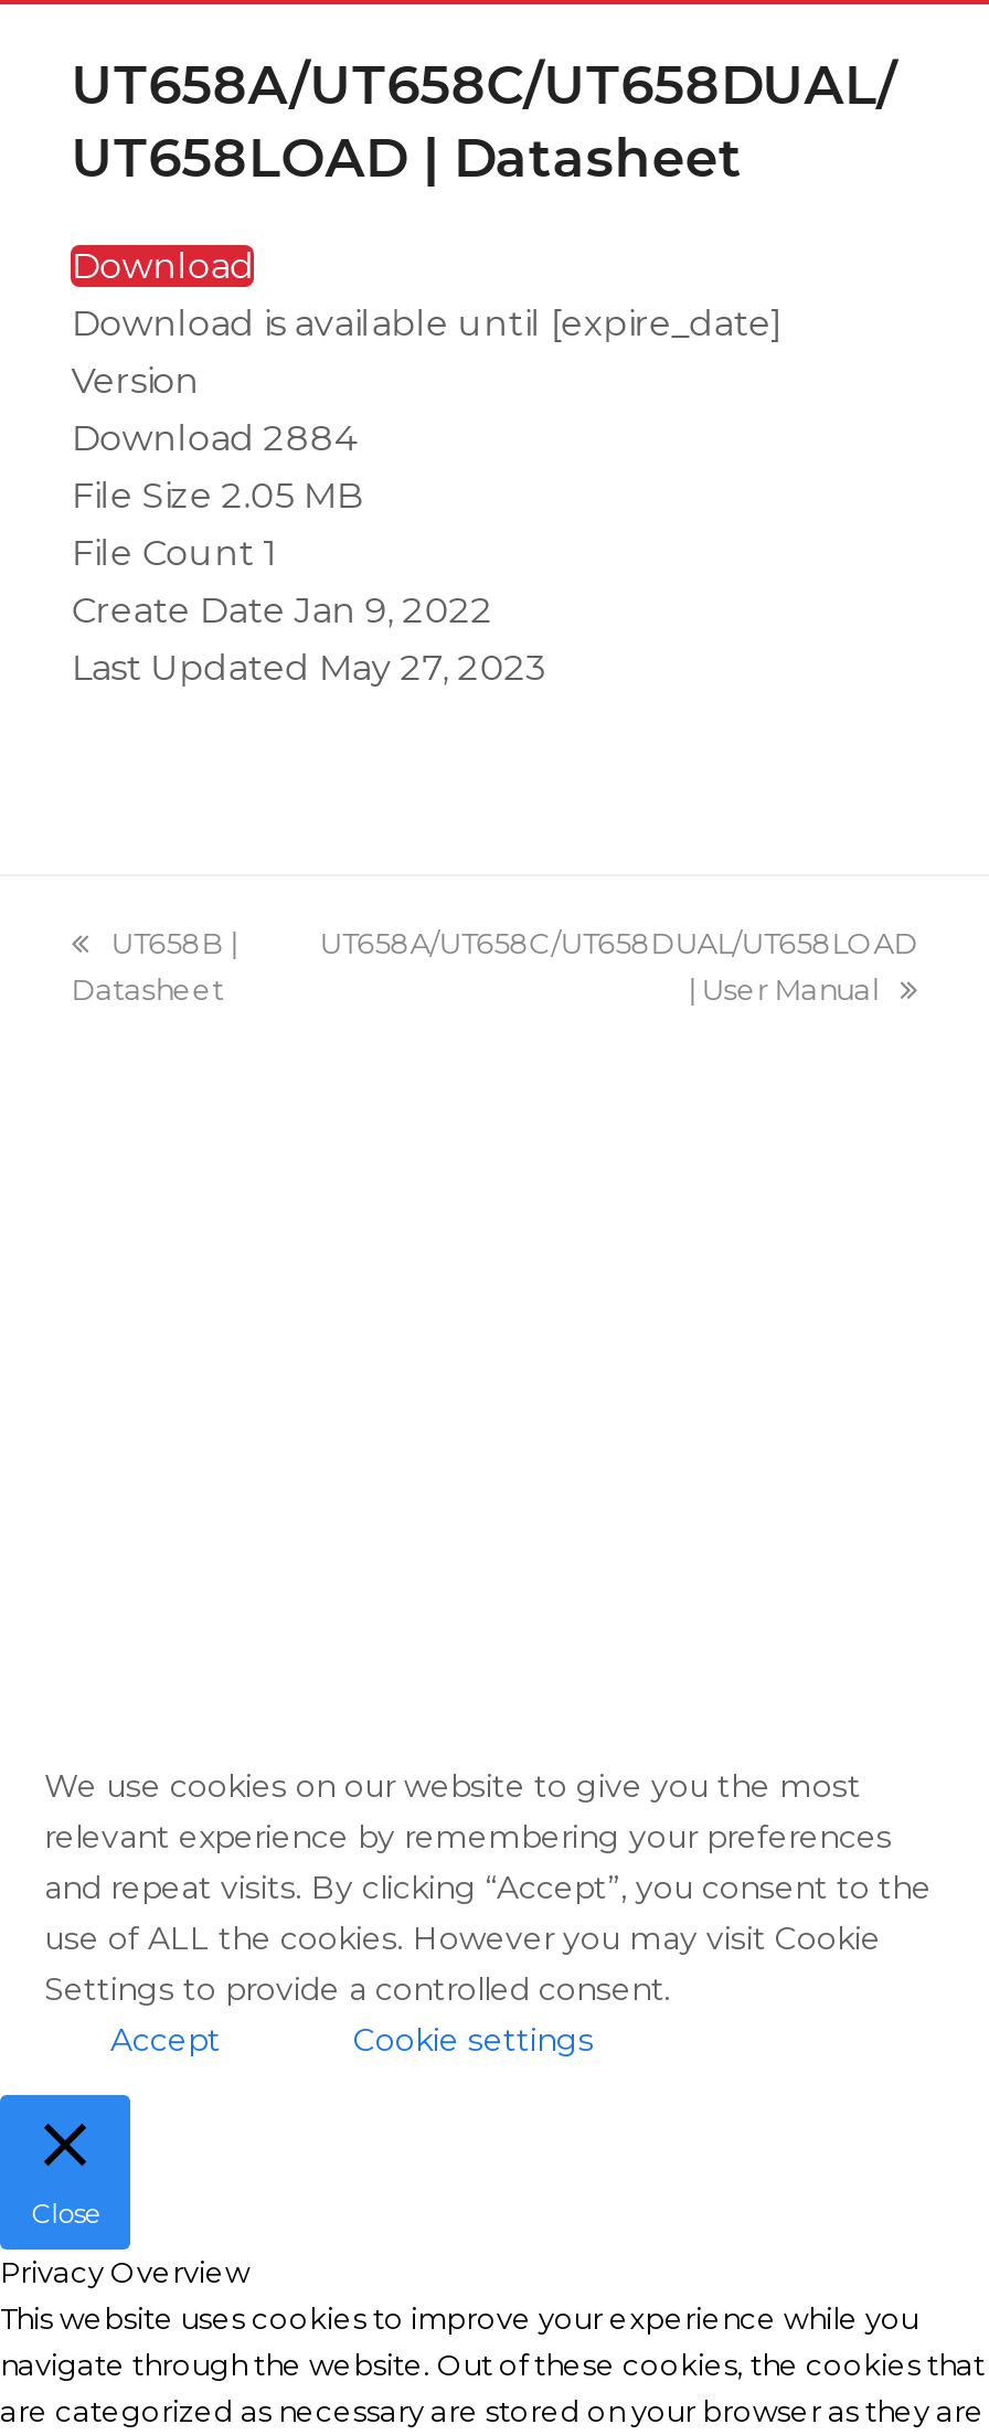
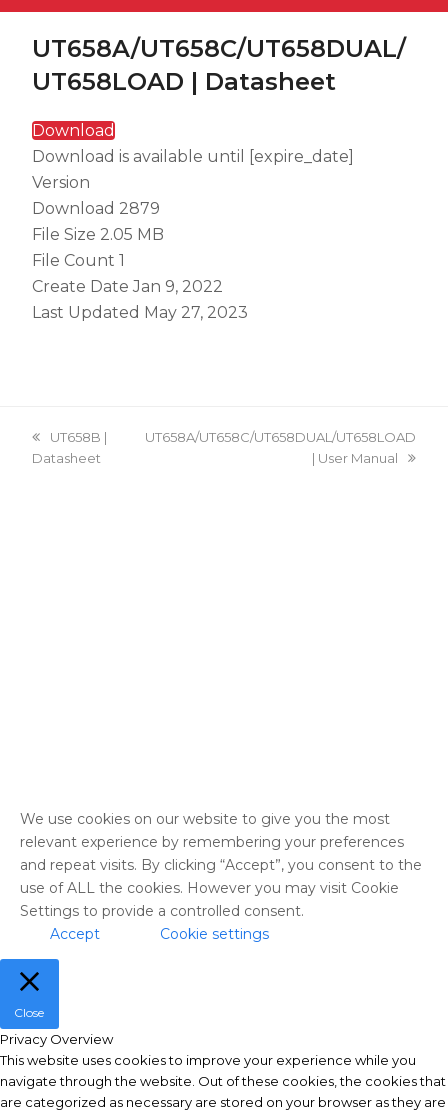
[71,417,356,459] Download 2884 -> [32,199,160,218] Download 2879

